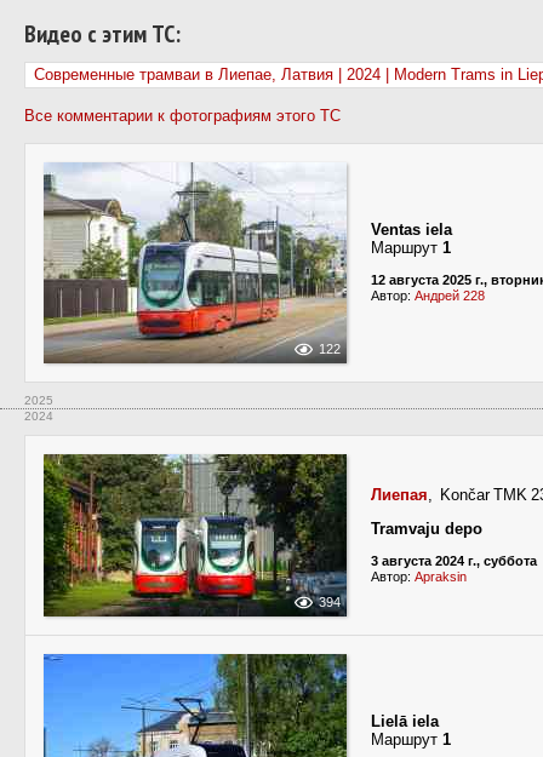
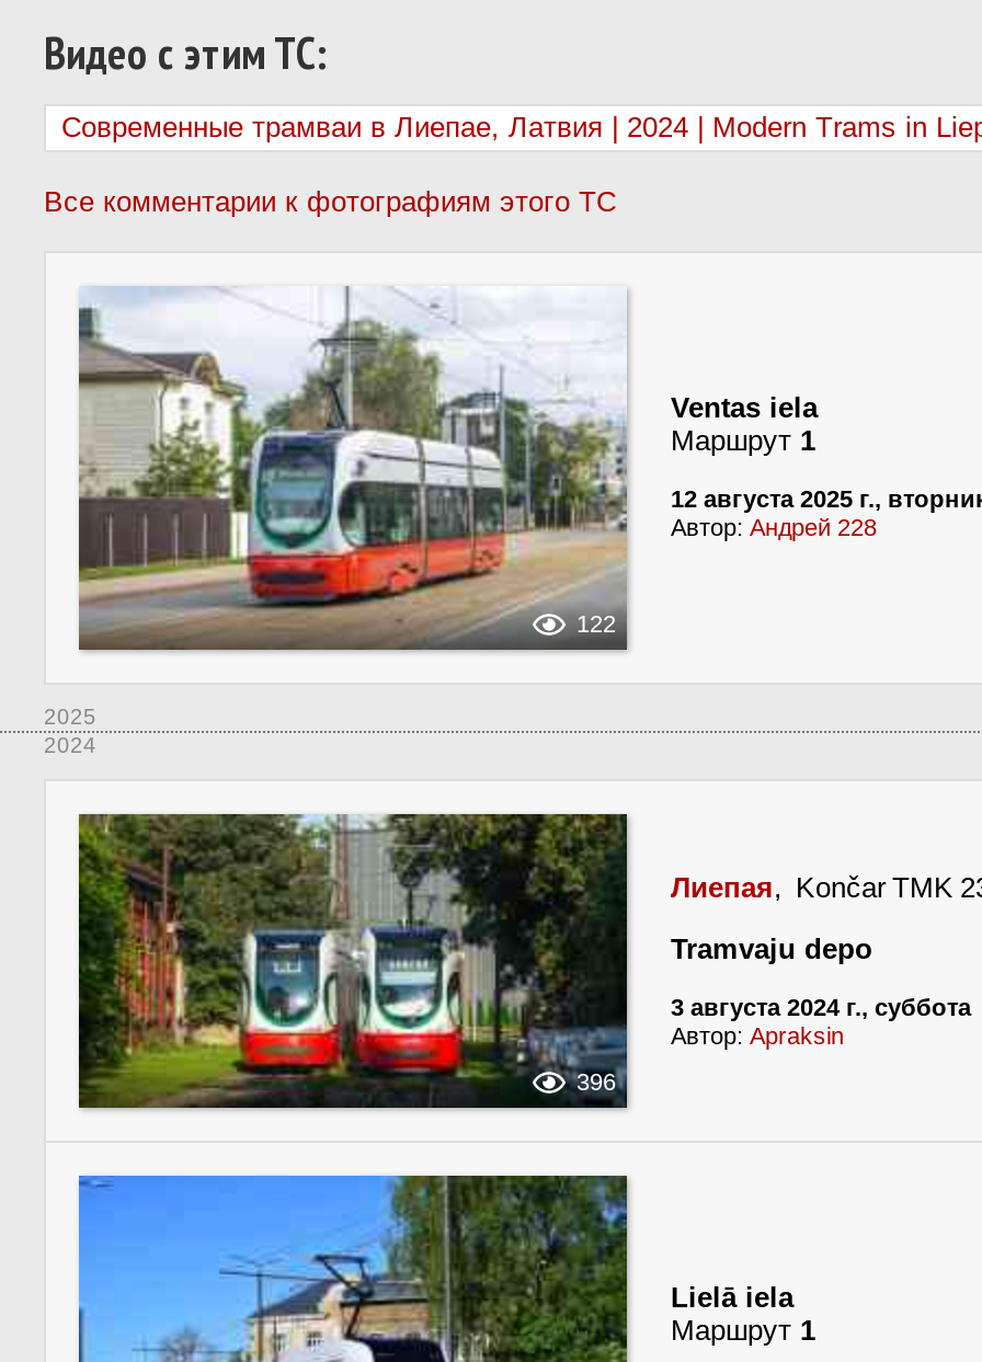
[319,595,341,609] 394 -> [576,1068,616,1095] 396

